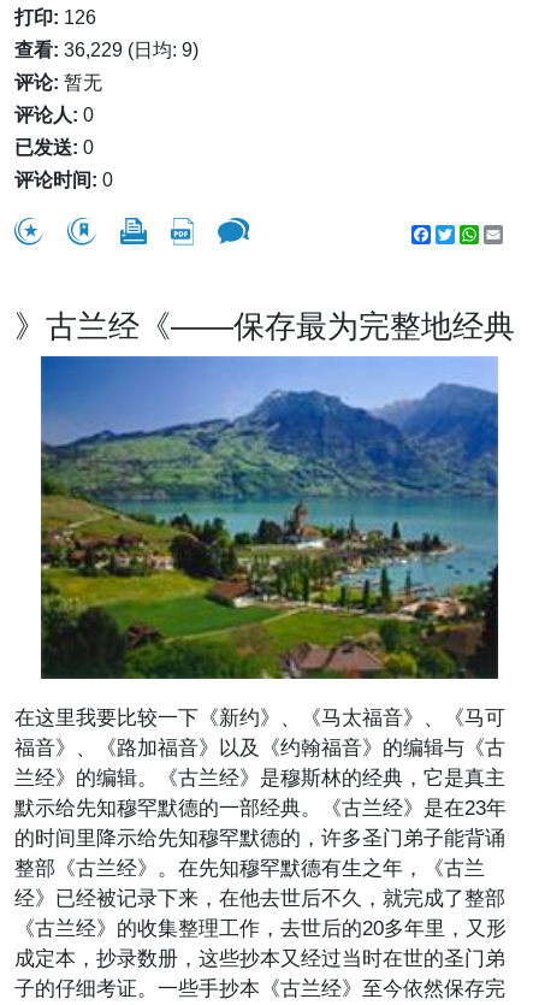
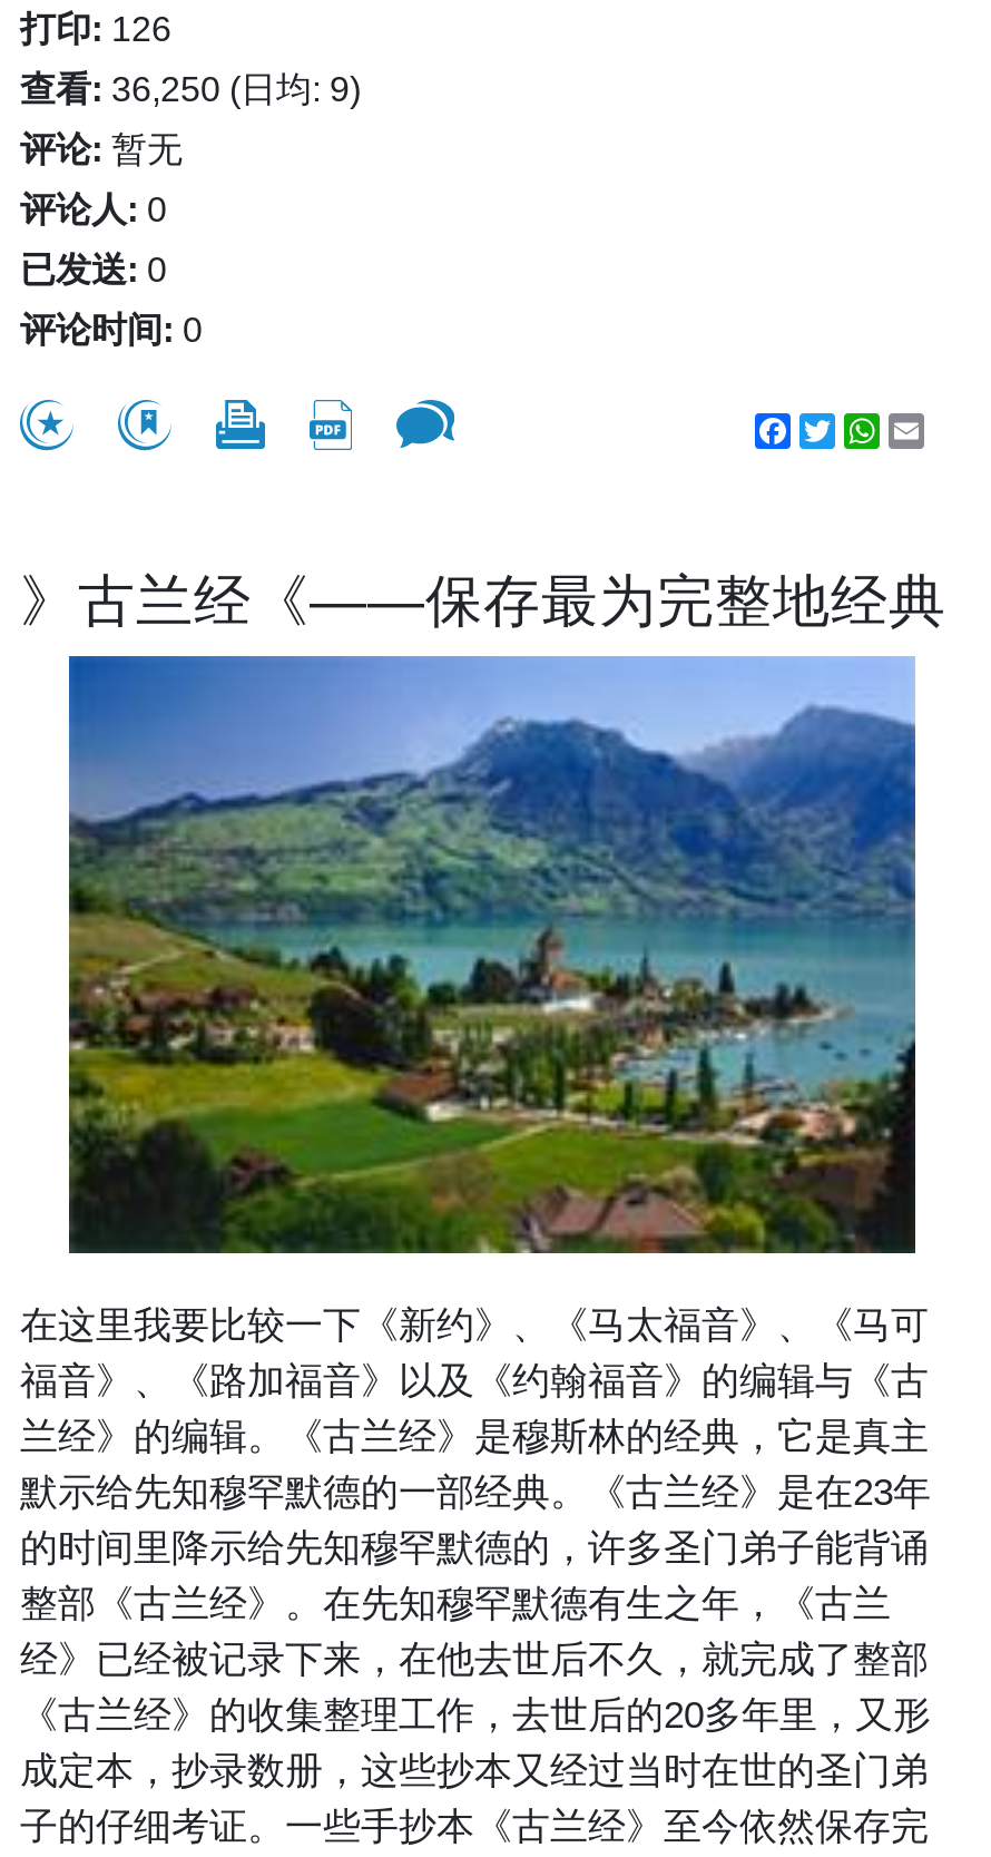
[14,40,199,60] 查看: 36,229 (日均: 9) -> [20,70,361,108] 查看: 36,250 (日均: 9)

